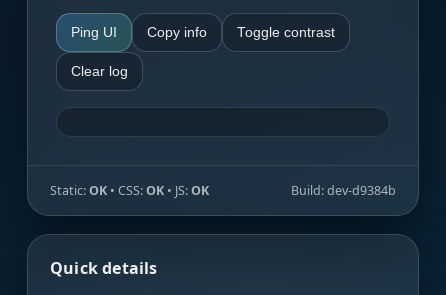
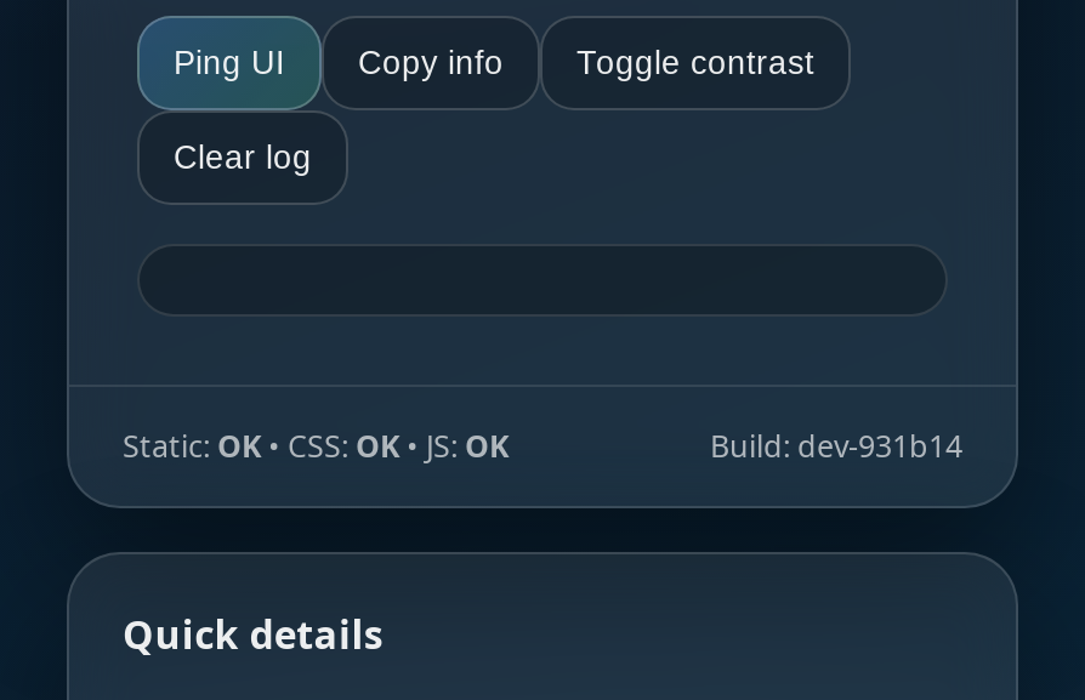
[291,182,396,199] Build: dev-d9384b -> [710,426,962,467] Build: dev-931b14

